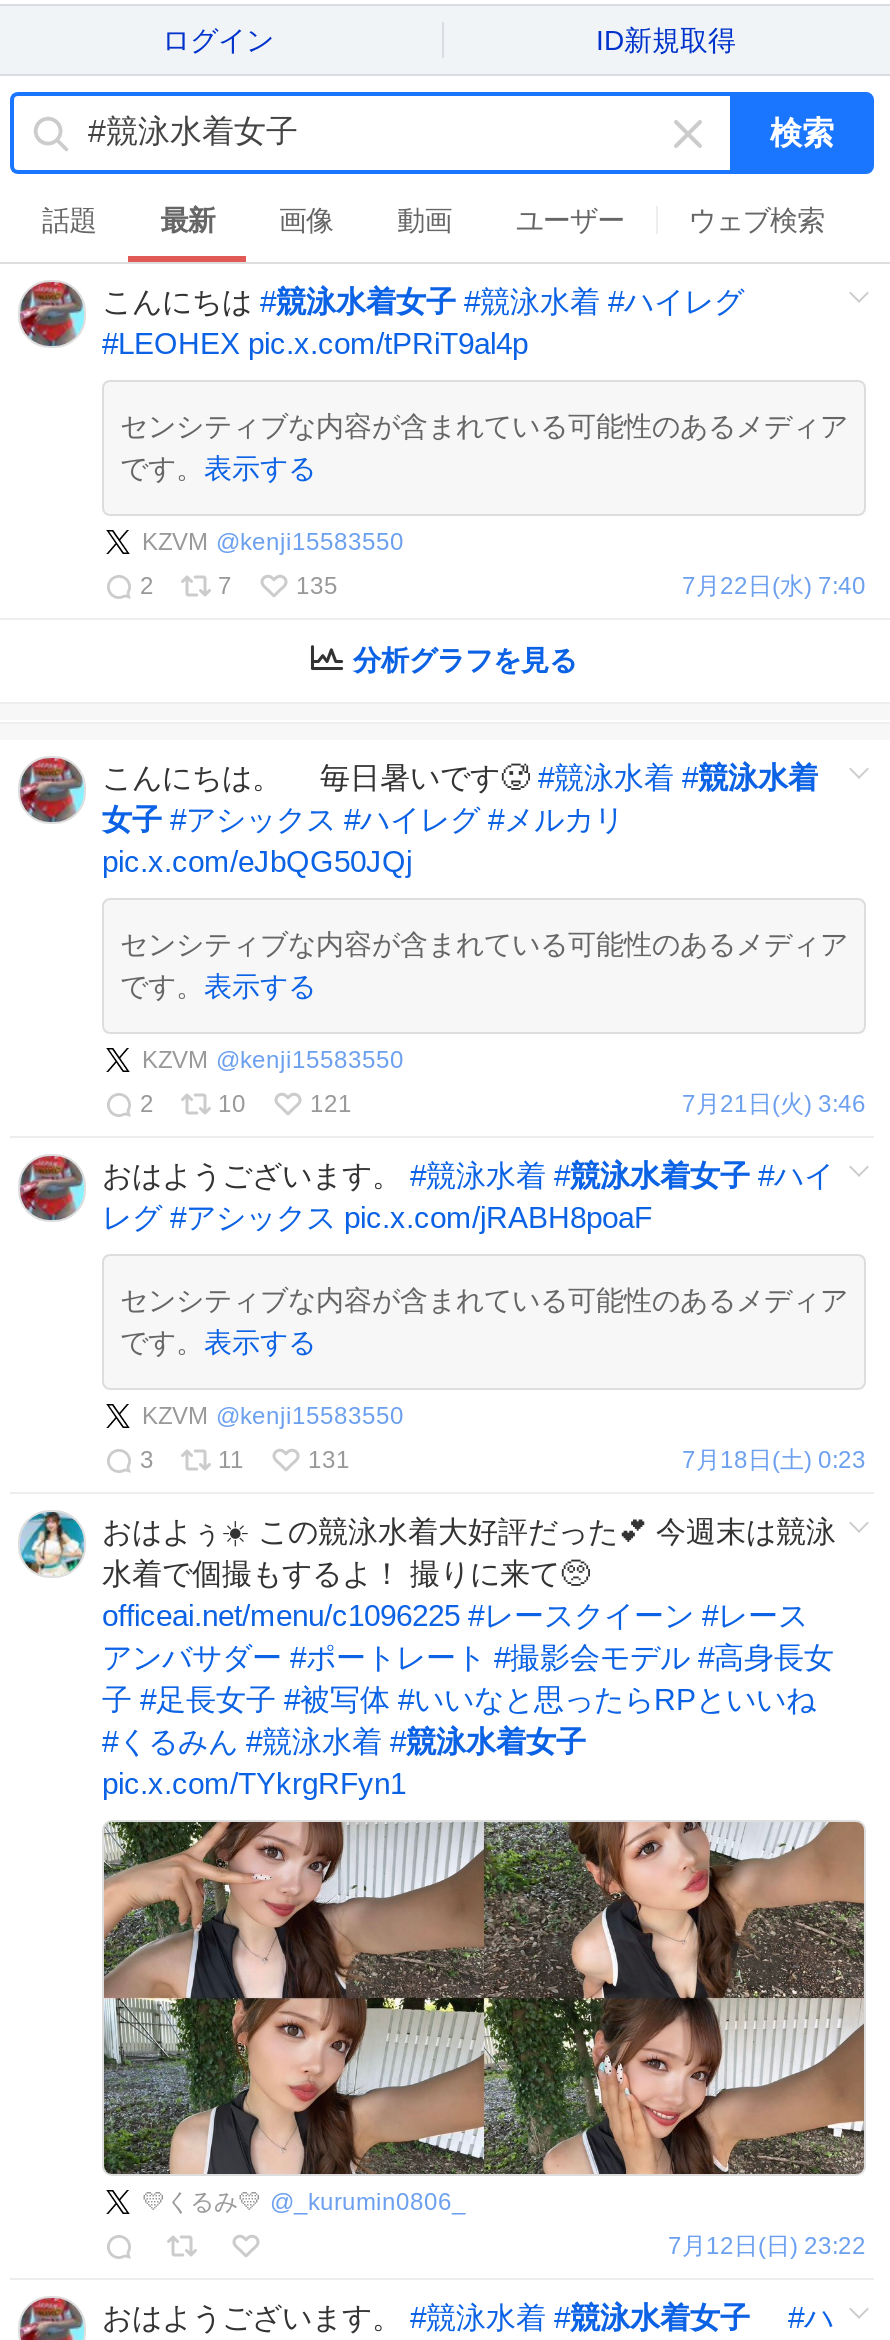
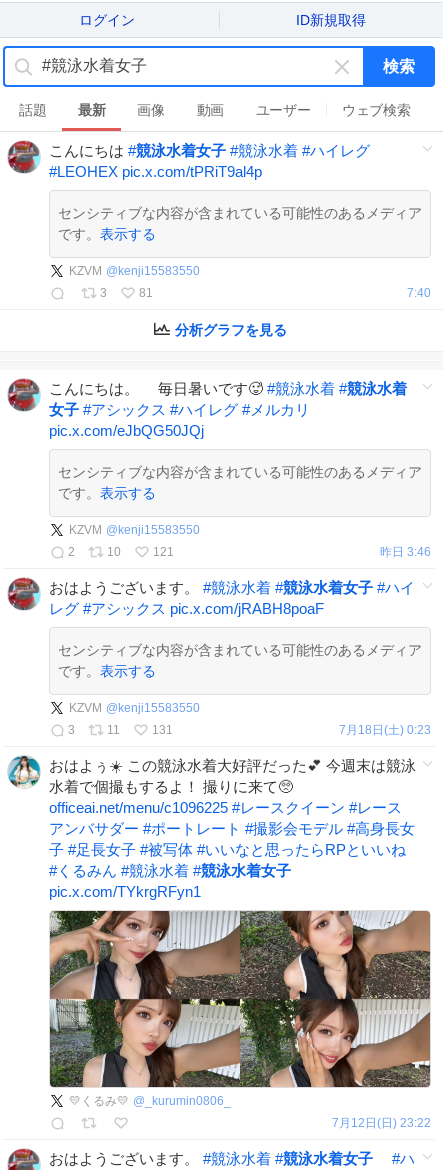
[140,571,866,599] 2 | 7 | 135 | 7月22日(水) 7:40 -> [100,285,431,299] 3 | 81 | 7:40
[682,1089,866,1117] 7月21日(火) 3:46 -> [380,544,431,558] 昨日 3:46

